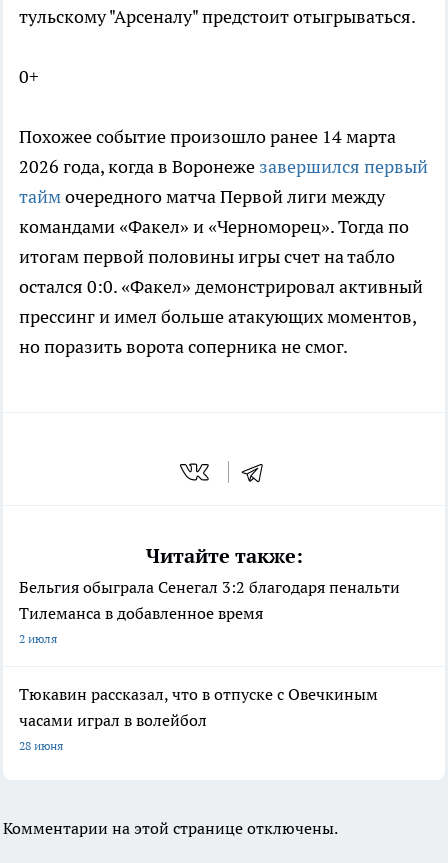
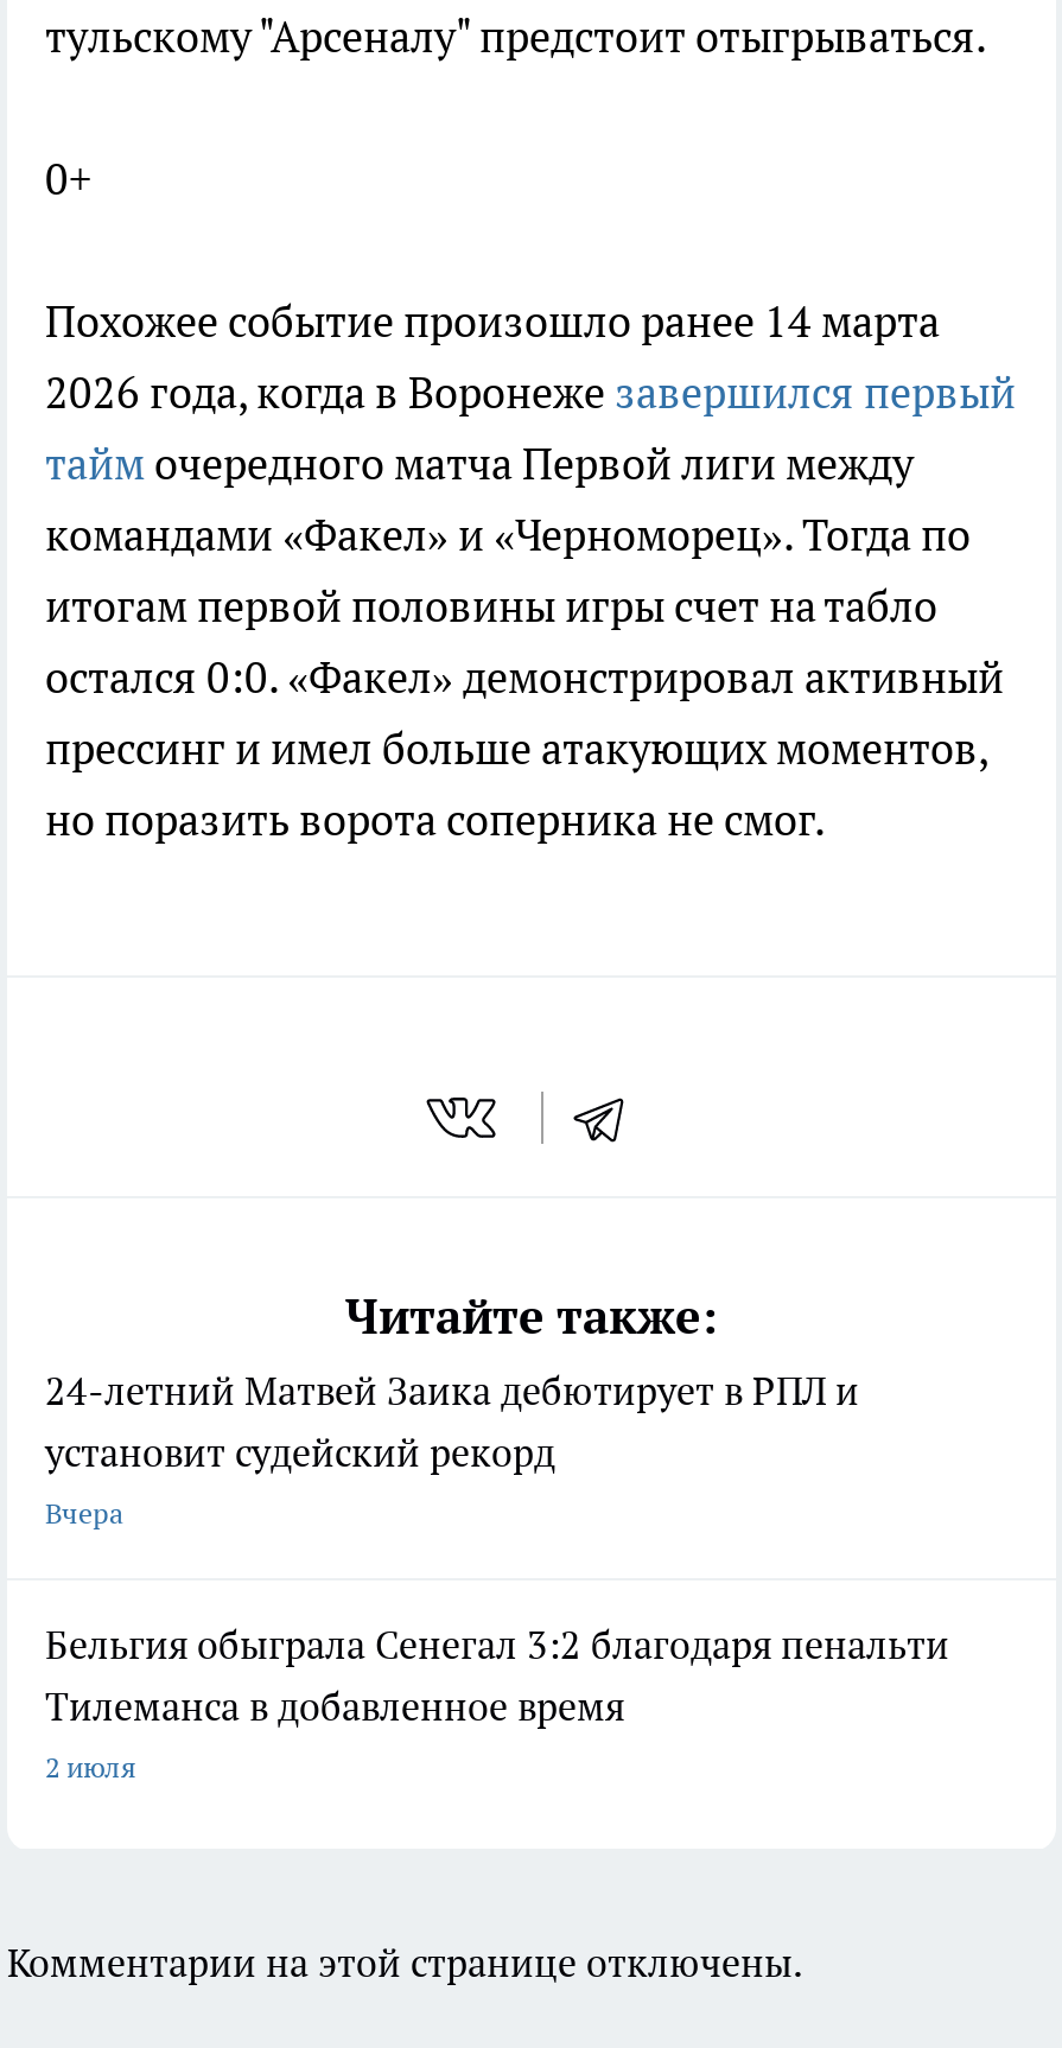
none -> [45,1366,859,1530] 24-летний Матвей Заика дебютирует в РПЛ и | установит судейский рекорд | Вчера
moved [19,577,400,646] -> [45,1620,949,1784]: Бельгия обыграла Сенегал 3:2 благодаря пенальти | Тилеманса в добавленное время | 2 июля
[19,684,378,753] Тюкавин рассказал, что в отпуске с Овечкиным | часами играл в волейбол | 28 июня -> none

